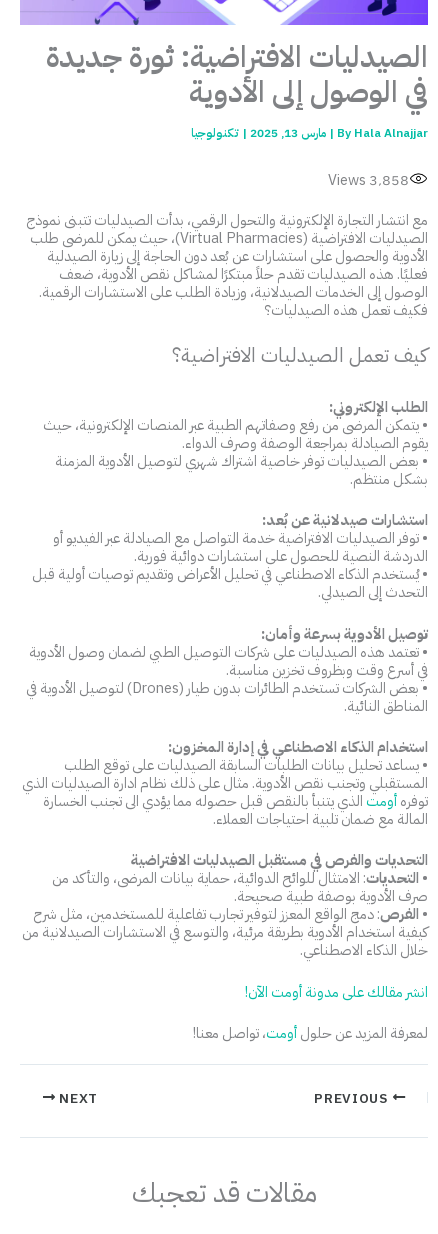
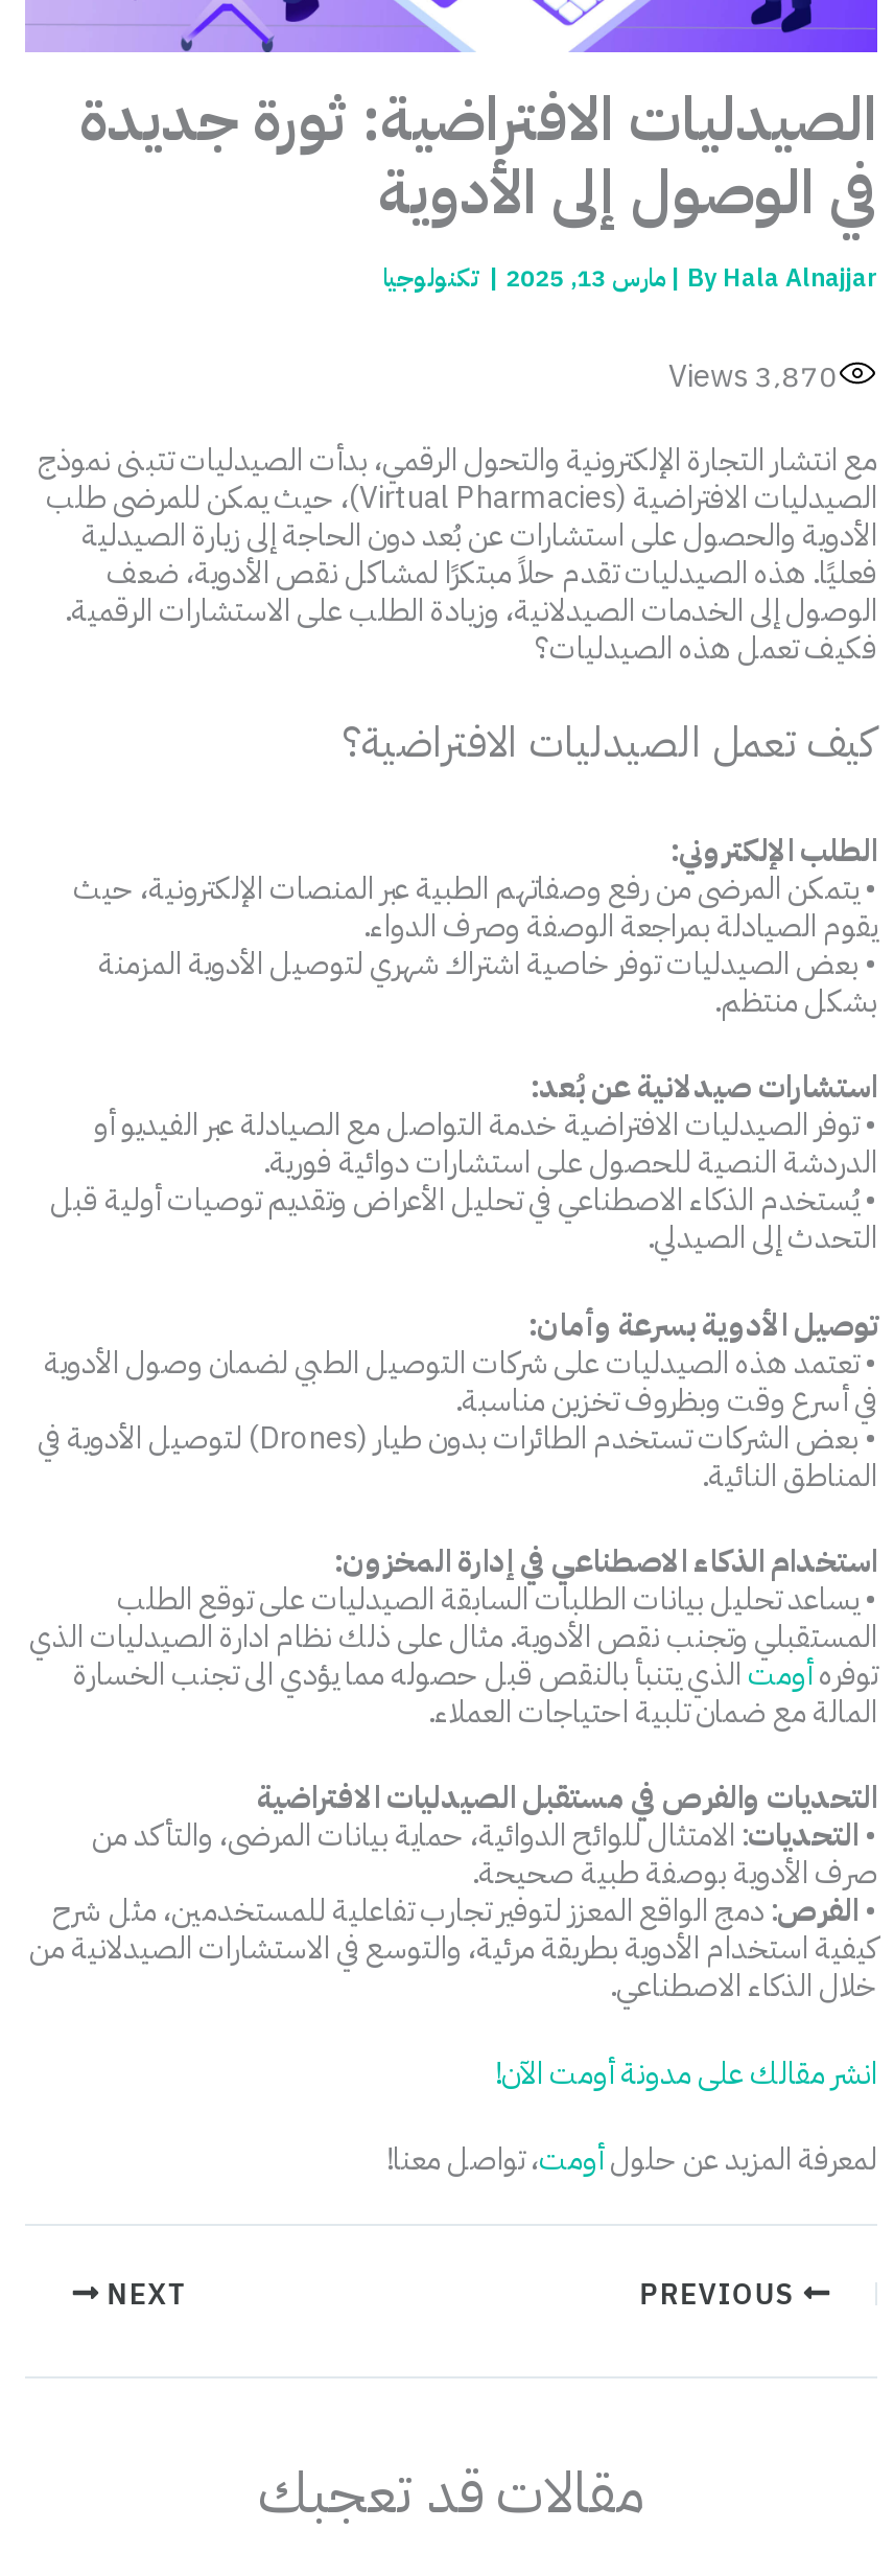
[369,169,409,191] 3٬858 -> [754,353,838,399] 3٬870

